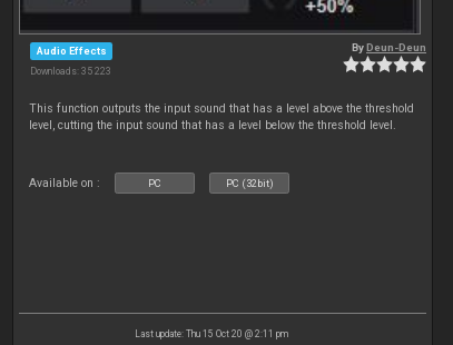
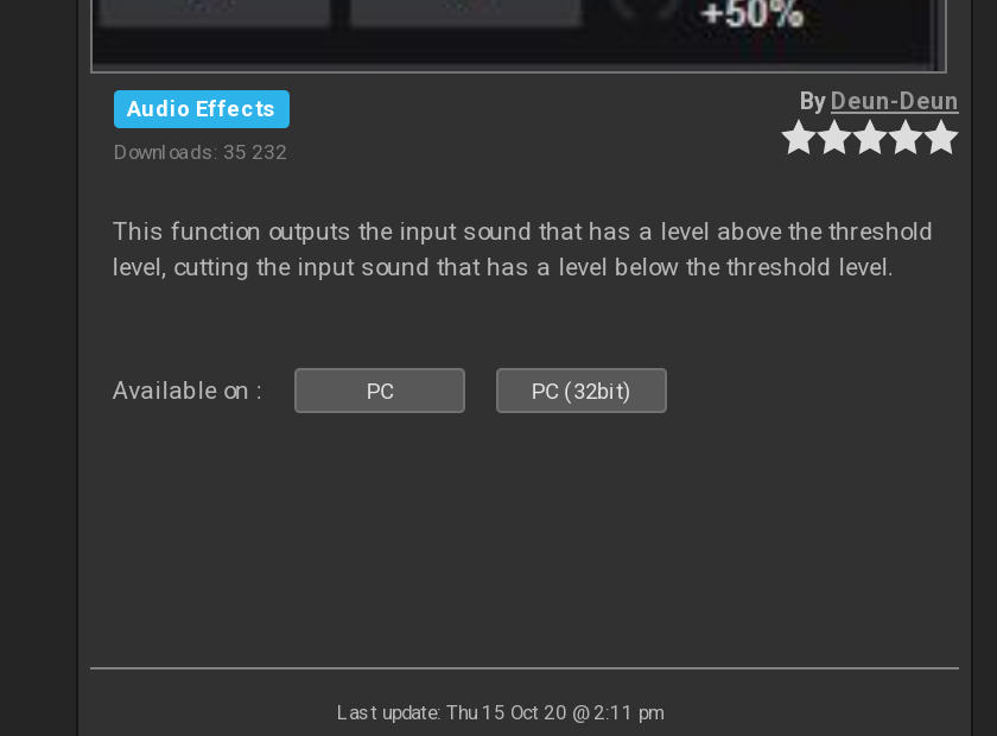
[30,65,111,76] Downloads: 35 223 -> [114,139,287,163] Downloads: 35 232

